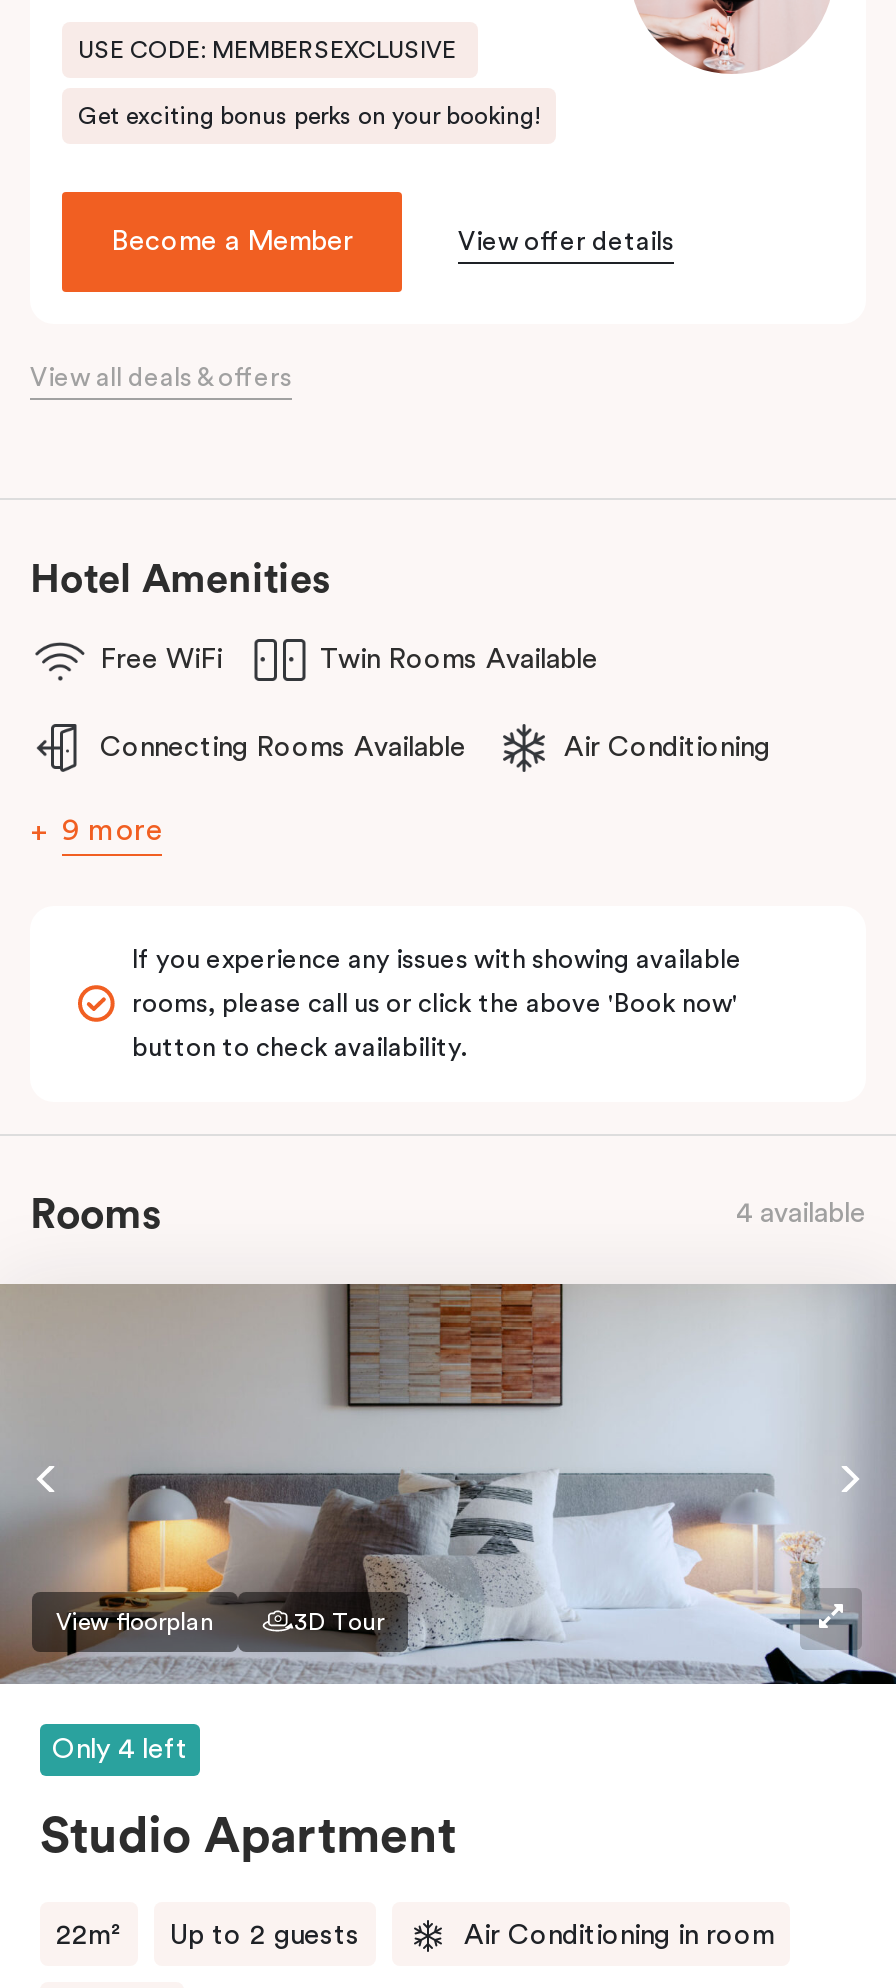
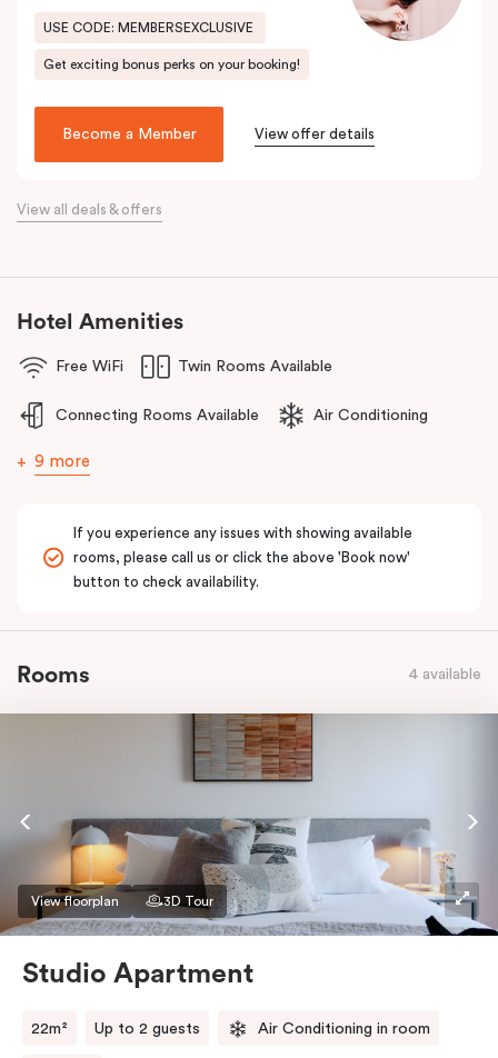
[52,1736,188,1764] Only 4 left -> none

